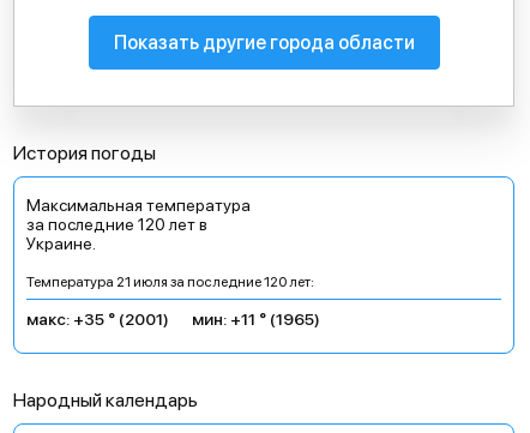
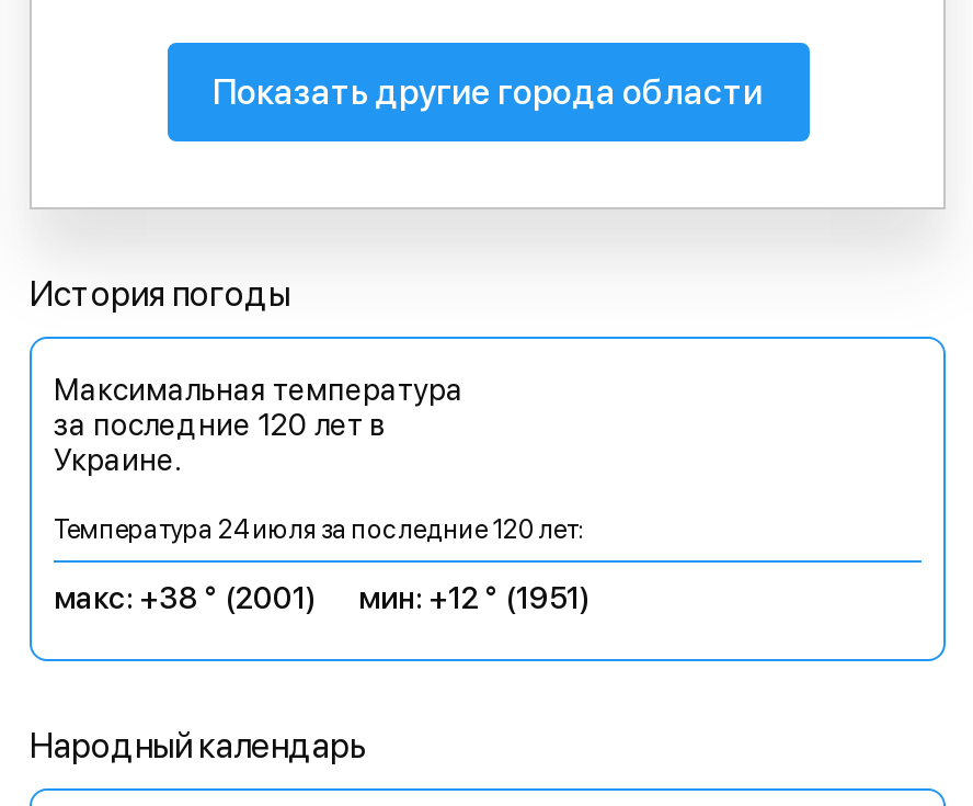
[26,273,314,290] Температура 21 июля за последние 120 лет: -> [54,514,584,545] Температура 24 июля за последние 120 лет:
[26,309,169,329] макс: +35 ° (2001) -> [54,580,317,615] макс: +38 ° (2001)
[192,309,320,329] мин: +11 ° (1965) -> [358,580,591,615] мин: +12 ° (1951)

